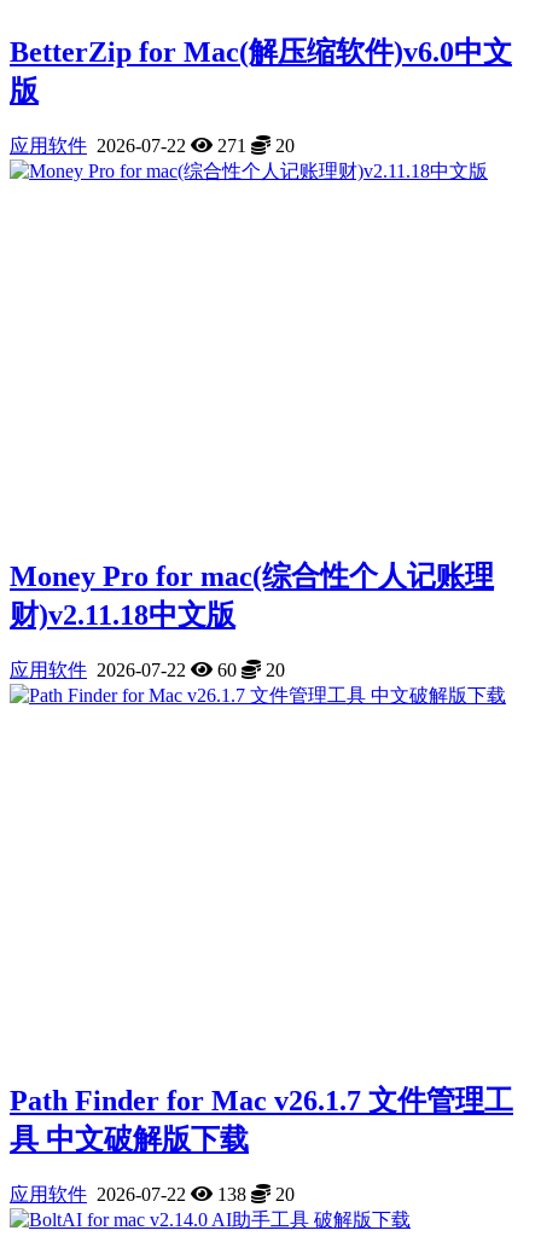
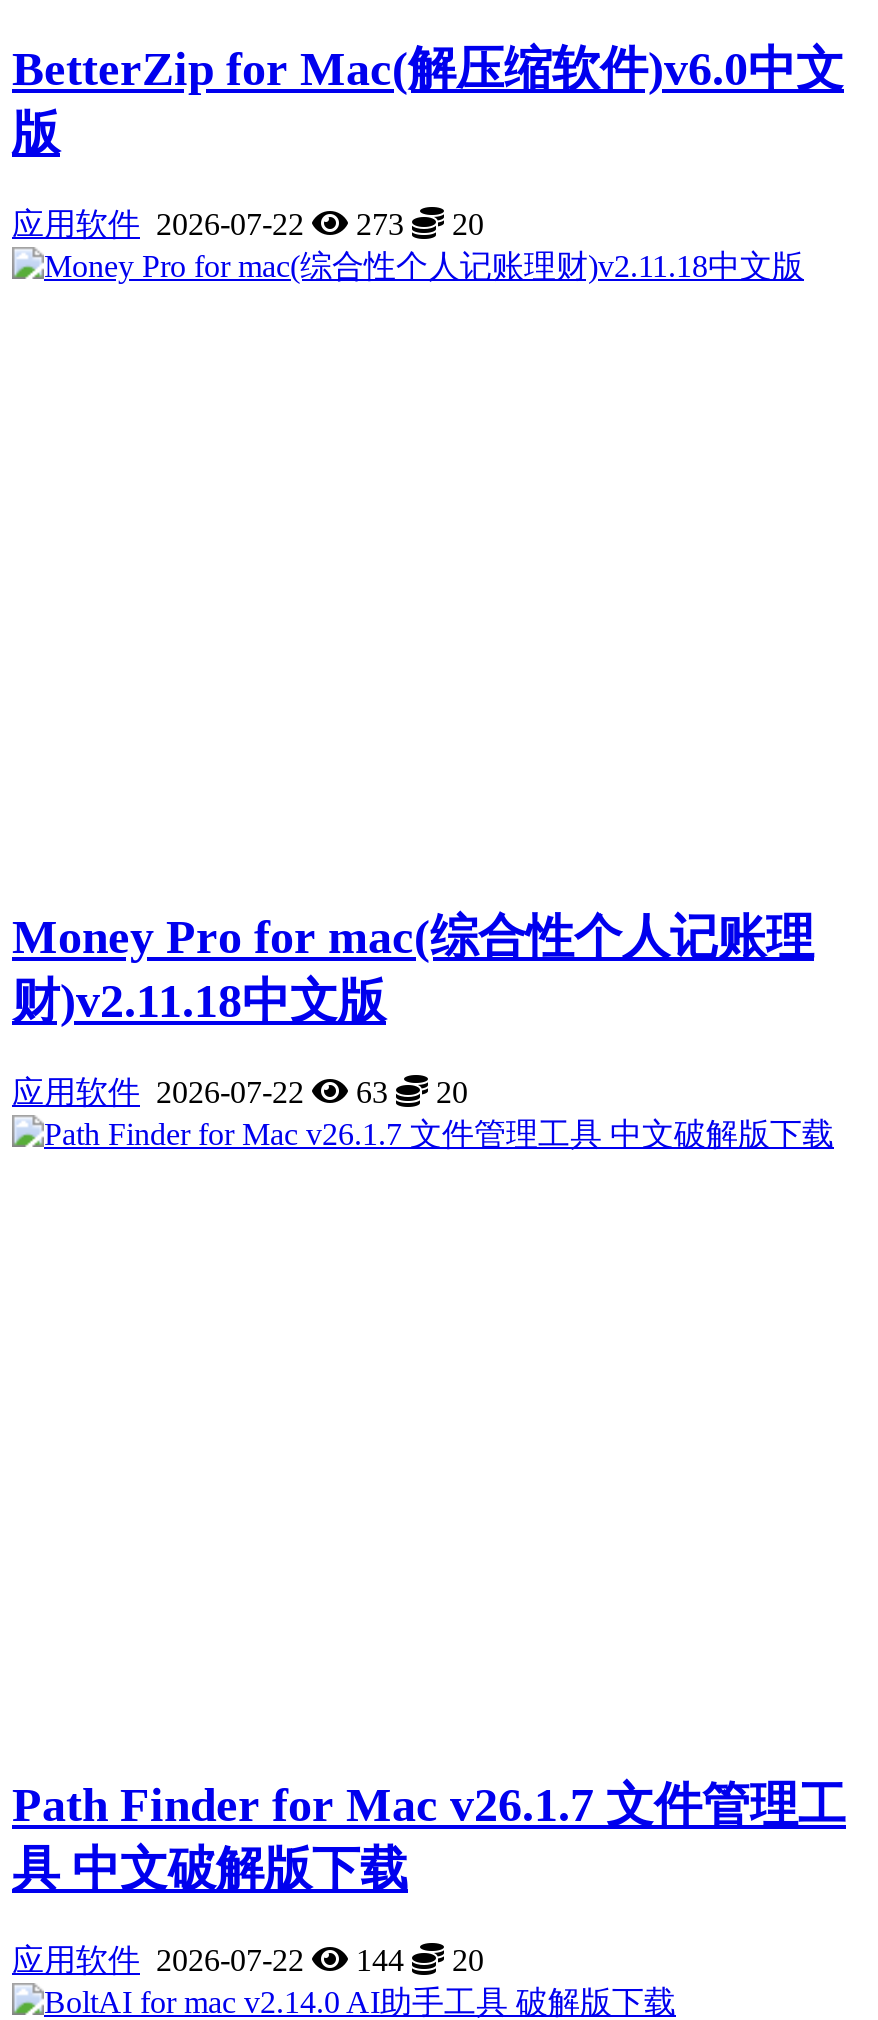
[10,135,295,156] 应用软件 2026-07-22 271 20 -> [12,207,484,241] 应用软件 2026-07-22 273 20
[10,660,285,680] 应用软件 2026-07-22 60 20 -> [12,1075,468,1109] 应用软件 2026-07-22 63 20
[10,1184,295,1204] 应用软件 2026-07-22 138 20 -> [12,1942,484,1976] 应用软件 2026-07-22 144 20

